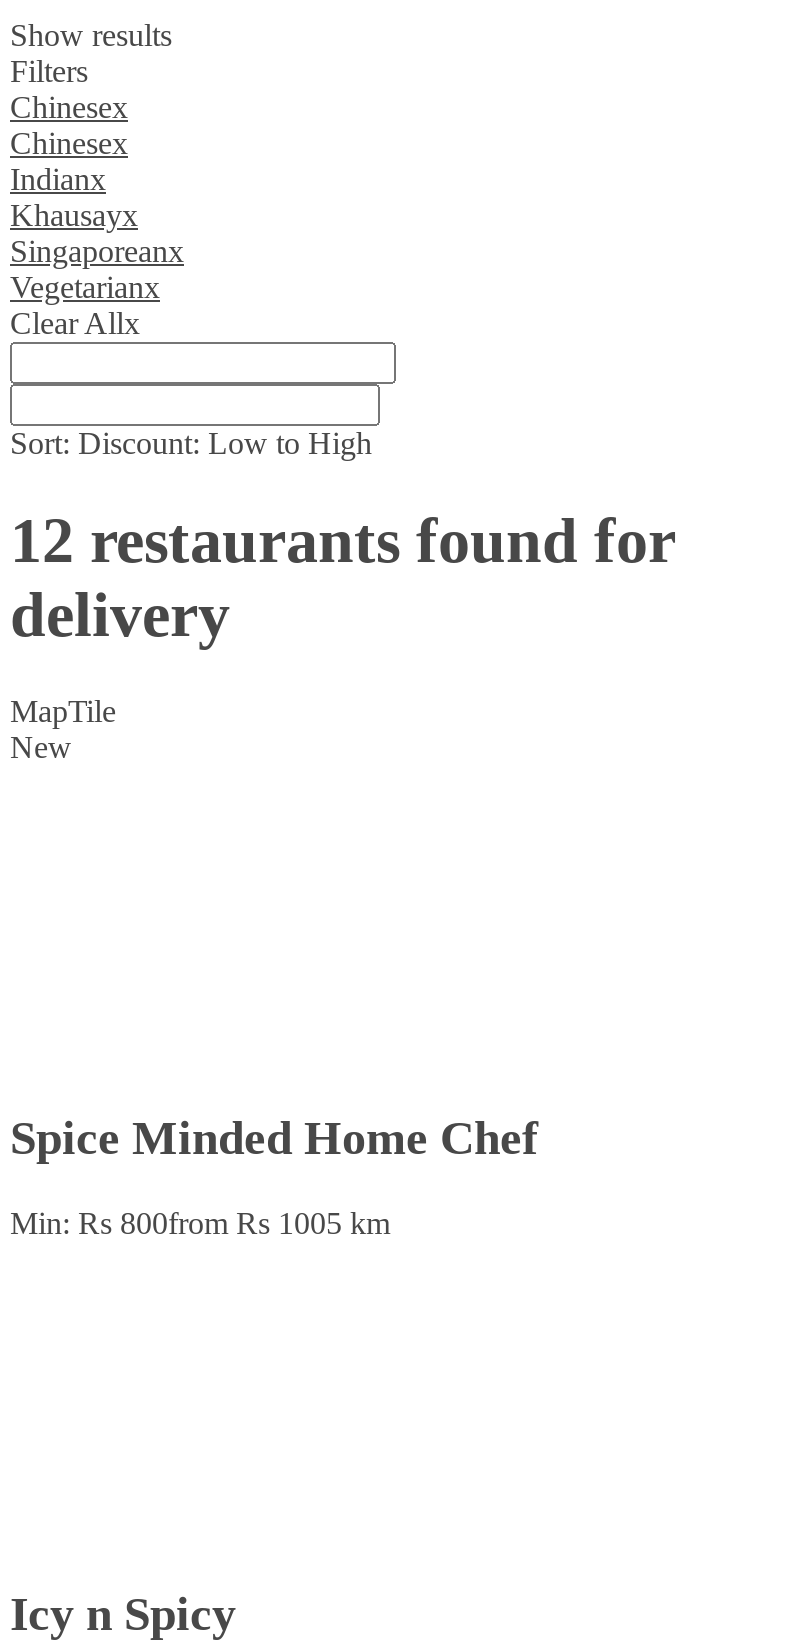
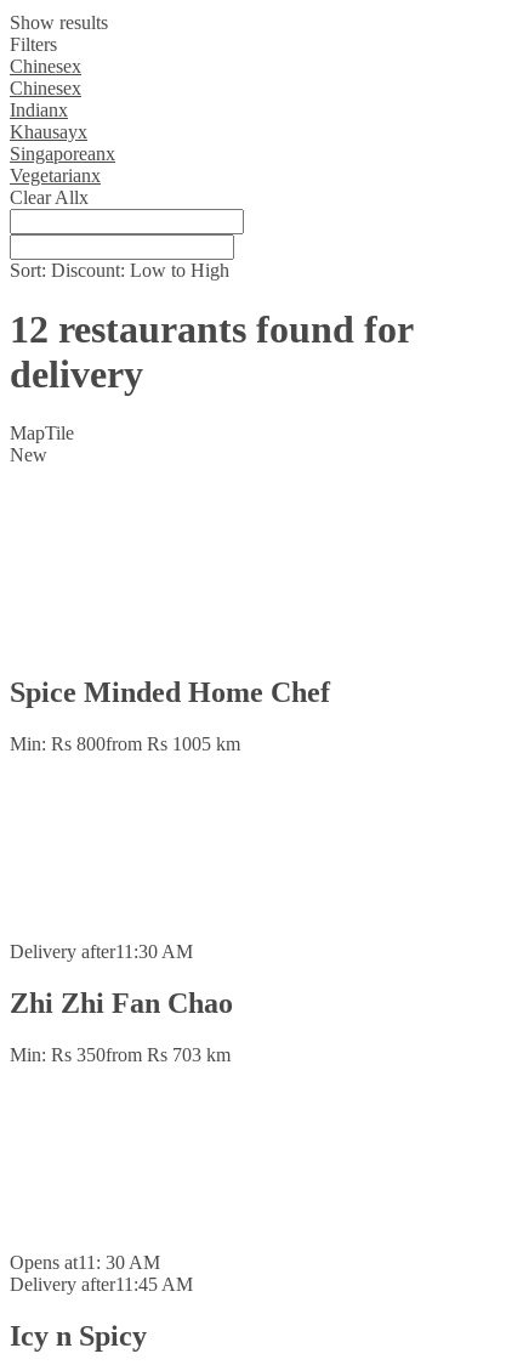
none -> [10,941,233,1065] Delivery after11:30 AM | Zhi Zhi Fan Chao | Min: Rs 350from Rs 703 km
none -> [10,1252,193,1295] Opens at11: 30 AM | Delivery after11:45 AM

